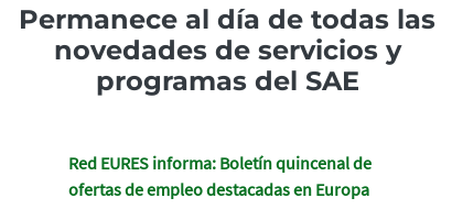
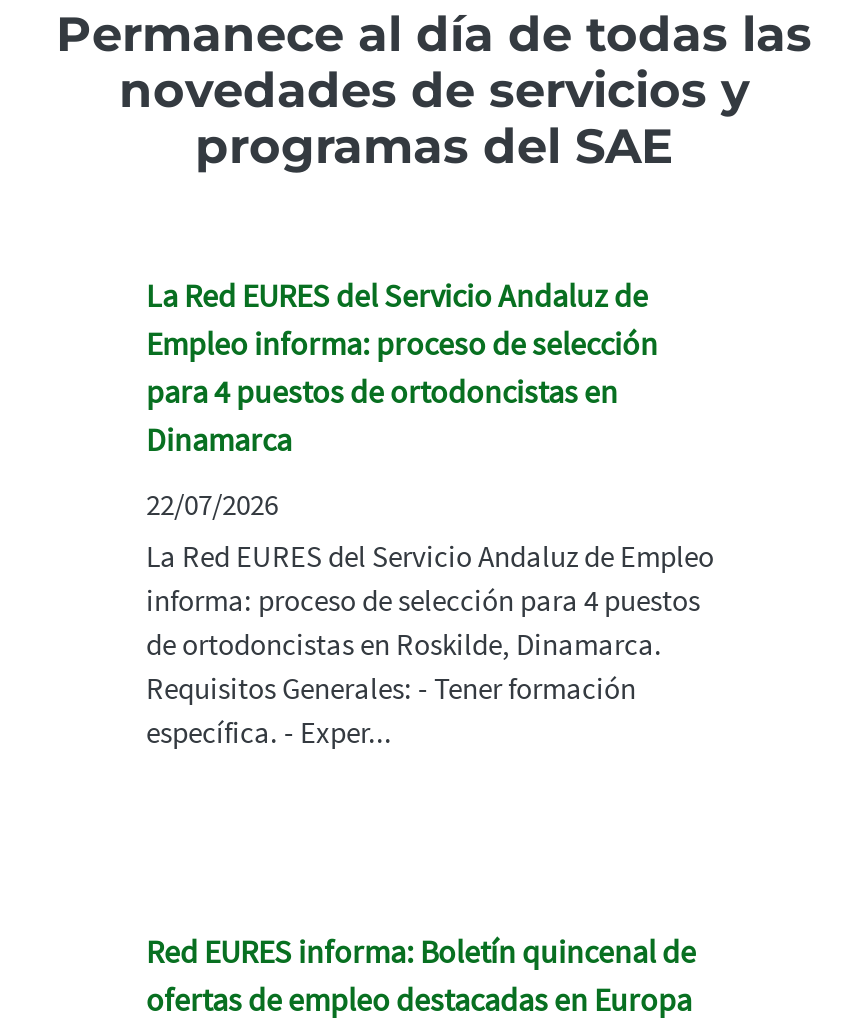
none -> [146,275,714,751] La Red EURES del Servicio Andaluz de | Empleo informa: proceso de selección | para 4 puestos de ortodoncistas en | Dinamarca | 22/07/2026 | La Red EURES del Servicio Andaluz de Empleo | informa: proceso de selección para 4 puestos | de ortodoncistas en Roskilde, Dinamarca. | Requisitos Generales: - Tener formación | específica. - Exper...

